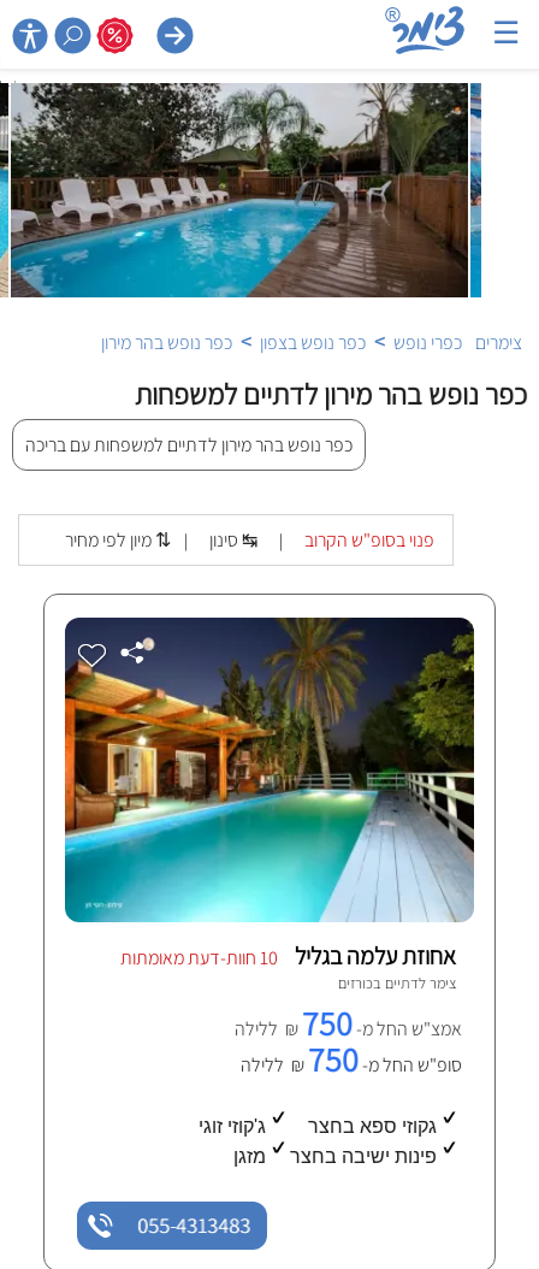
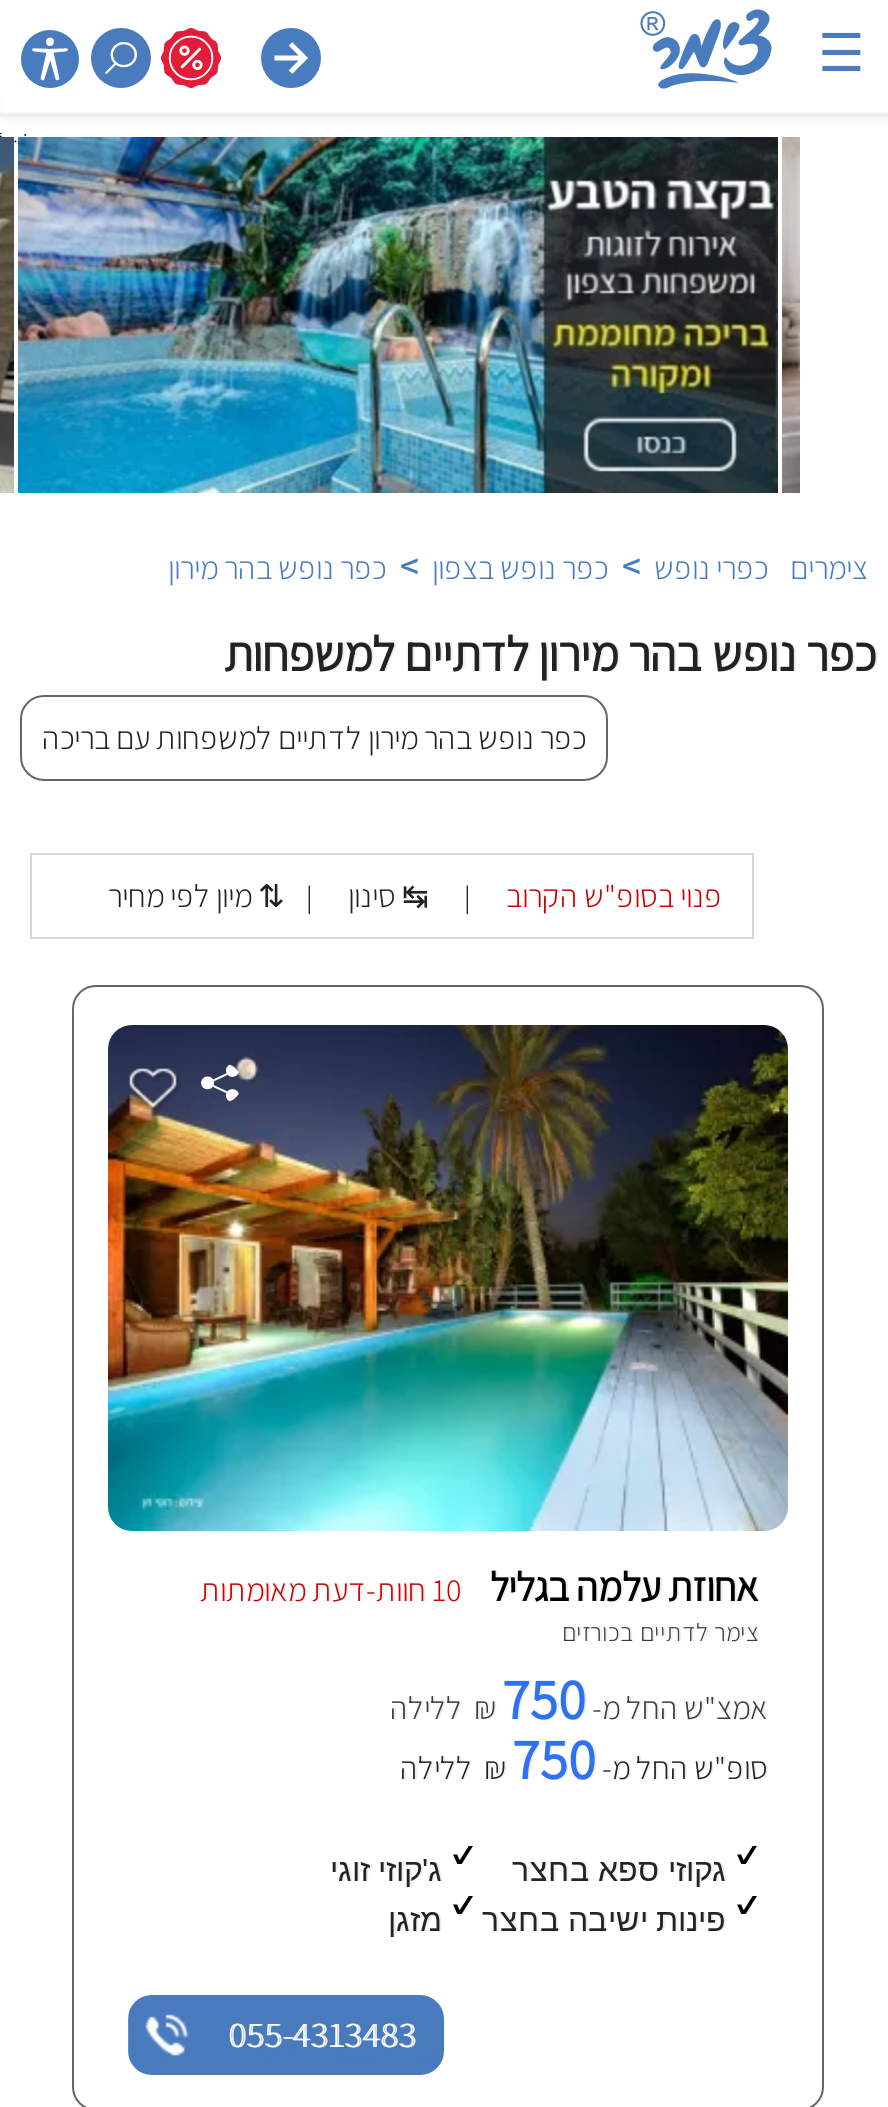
[4,82,482,299] [image] -> [6,135,802,495] [image]

